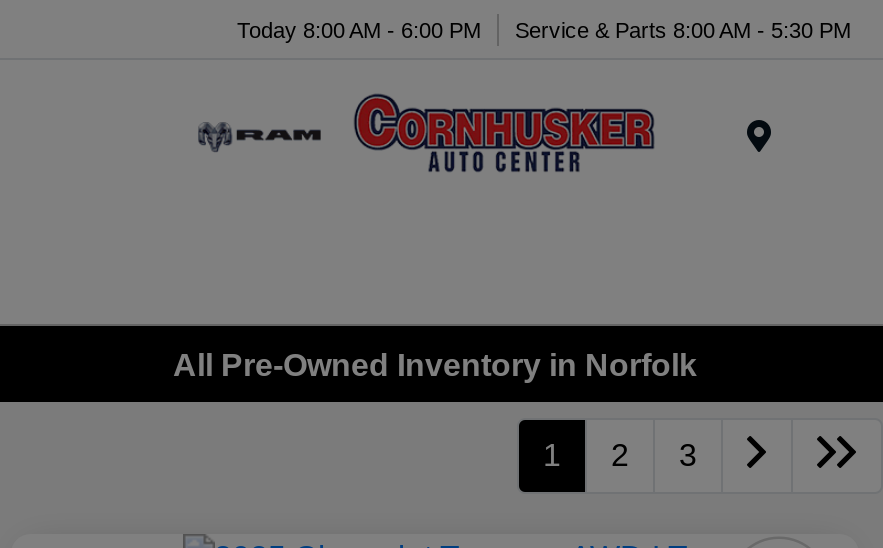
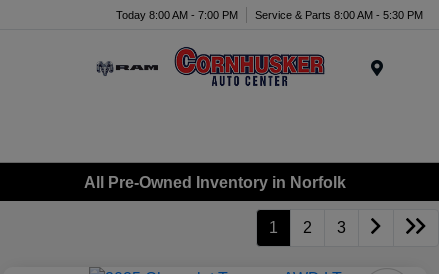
[237,17,851,41] Today 8:00 AM - 6:00 PM Service & Parts 8:00 AM - 5:30 PM -> [116,8,423,20] Today 8:00 AM - 7:00 PM Service & Parts 8:00 AM - 5:30 PM

